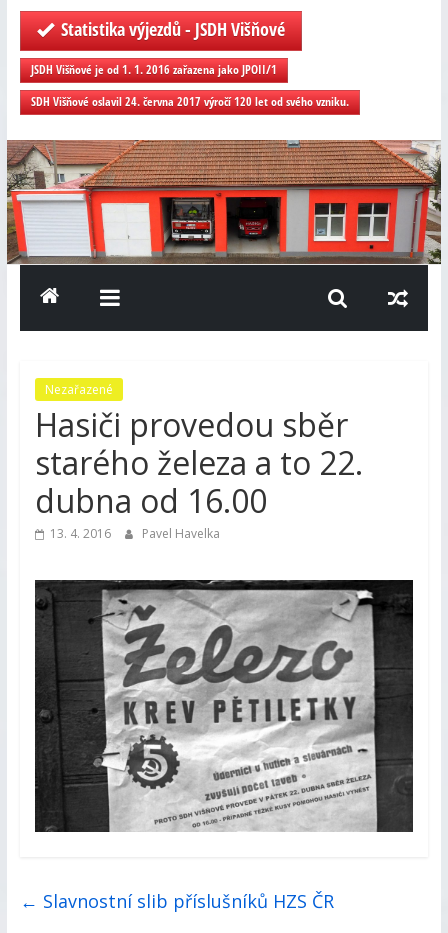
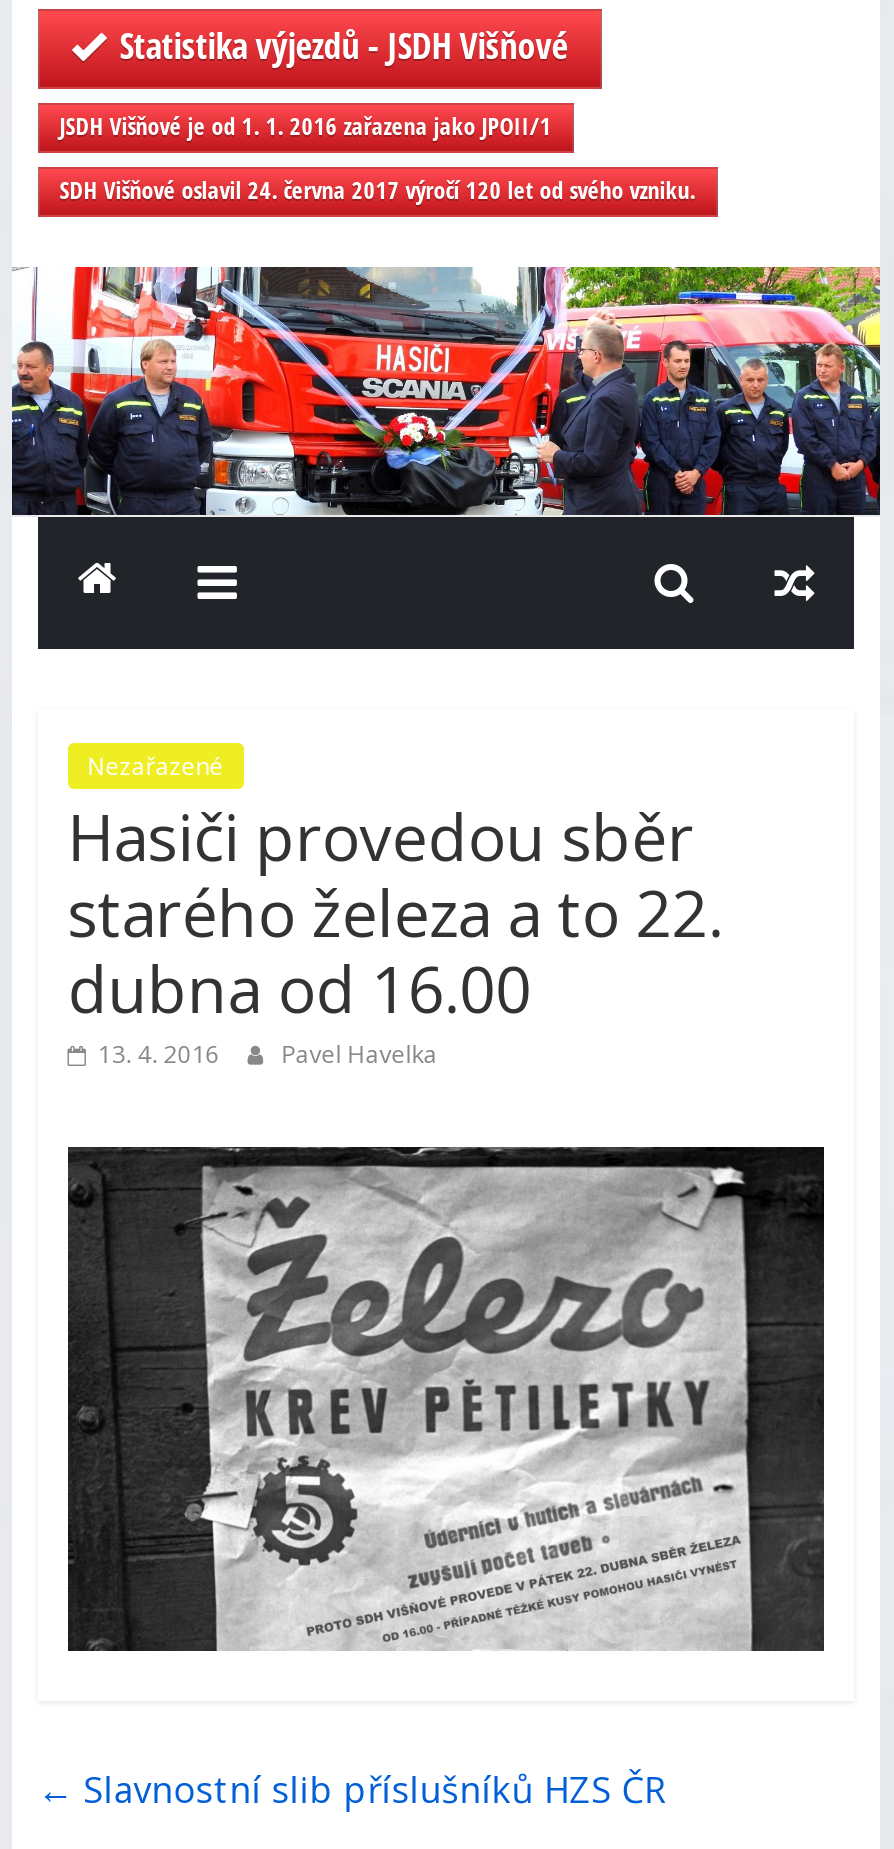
[6,139,442,265] [image] -> [10,265,882,517] [image]

